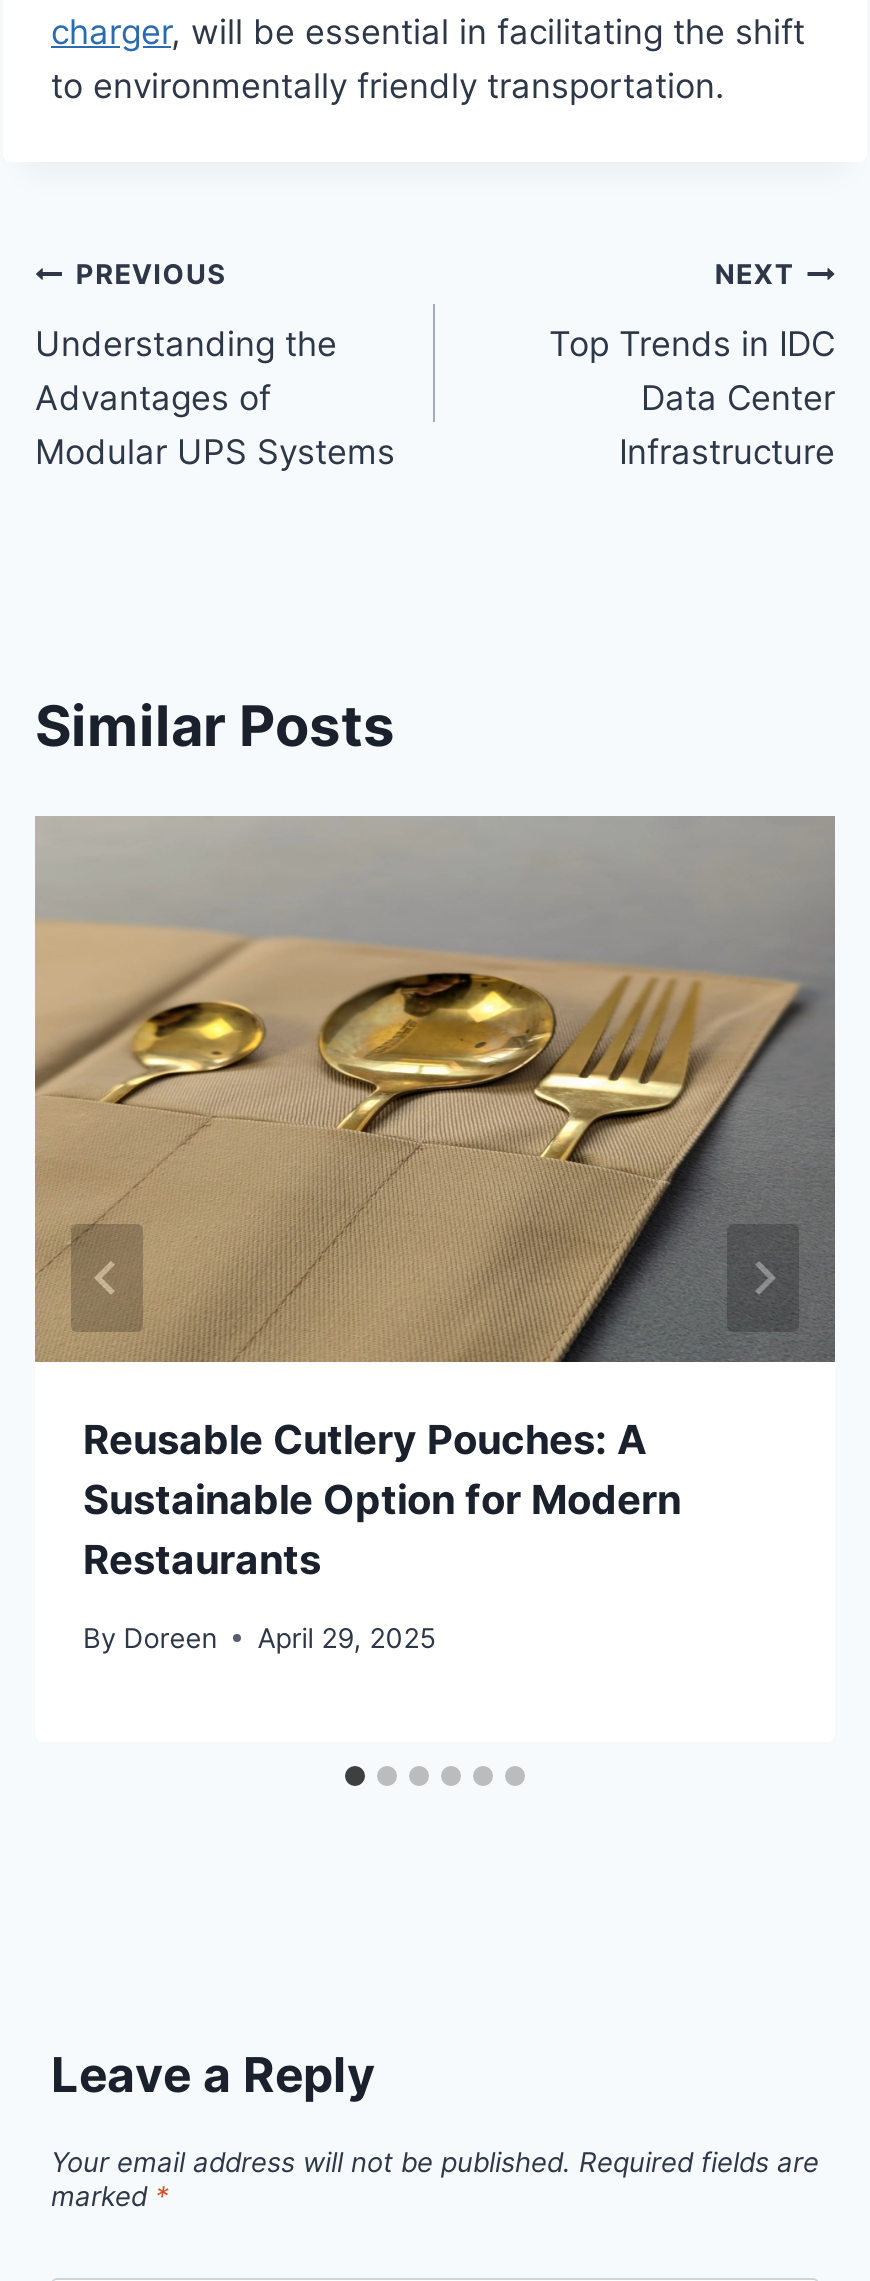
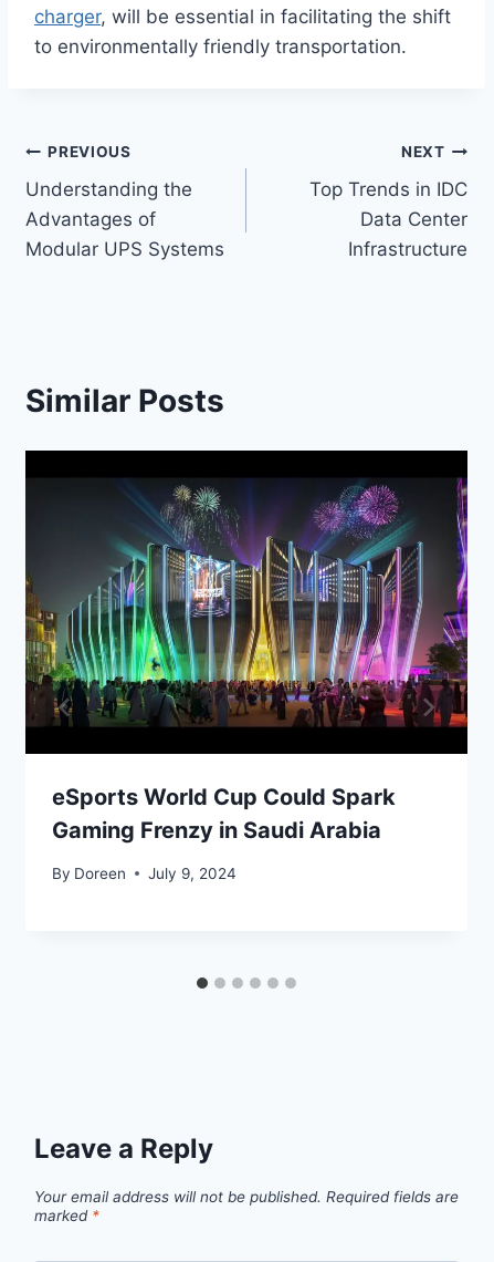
[33,814,837,1584] [image] | Reusable Cutlery Pouches: A | Sustainable Option for Modern | Restaurants -> [24,449,469,843] [image] | eSports World Cup Could Spark | Gaming Frenzy in Saudi Arabia
[83,1621,435,1653] By Doreen April 29, 2025 -> [52,864,237,882] By Doreen July 9, 2024
moved [83,1621,217,1653] -> [52,864,126,882]: By Doreen

